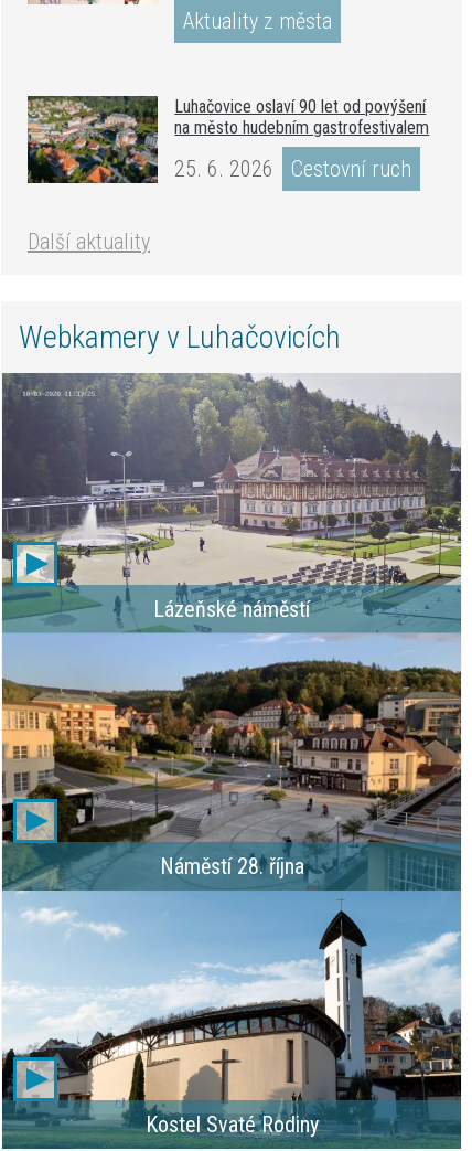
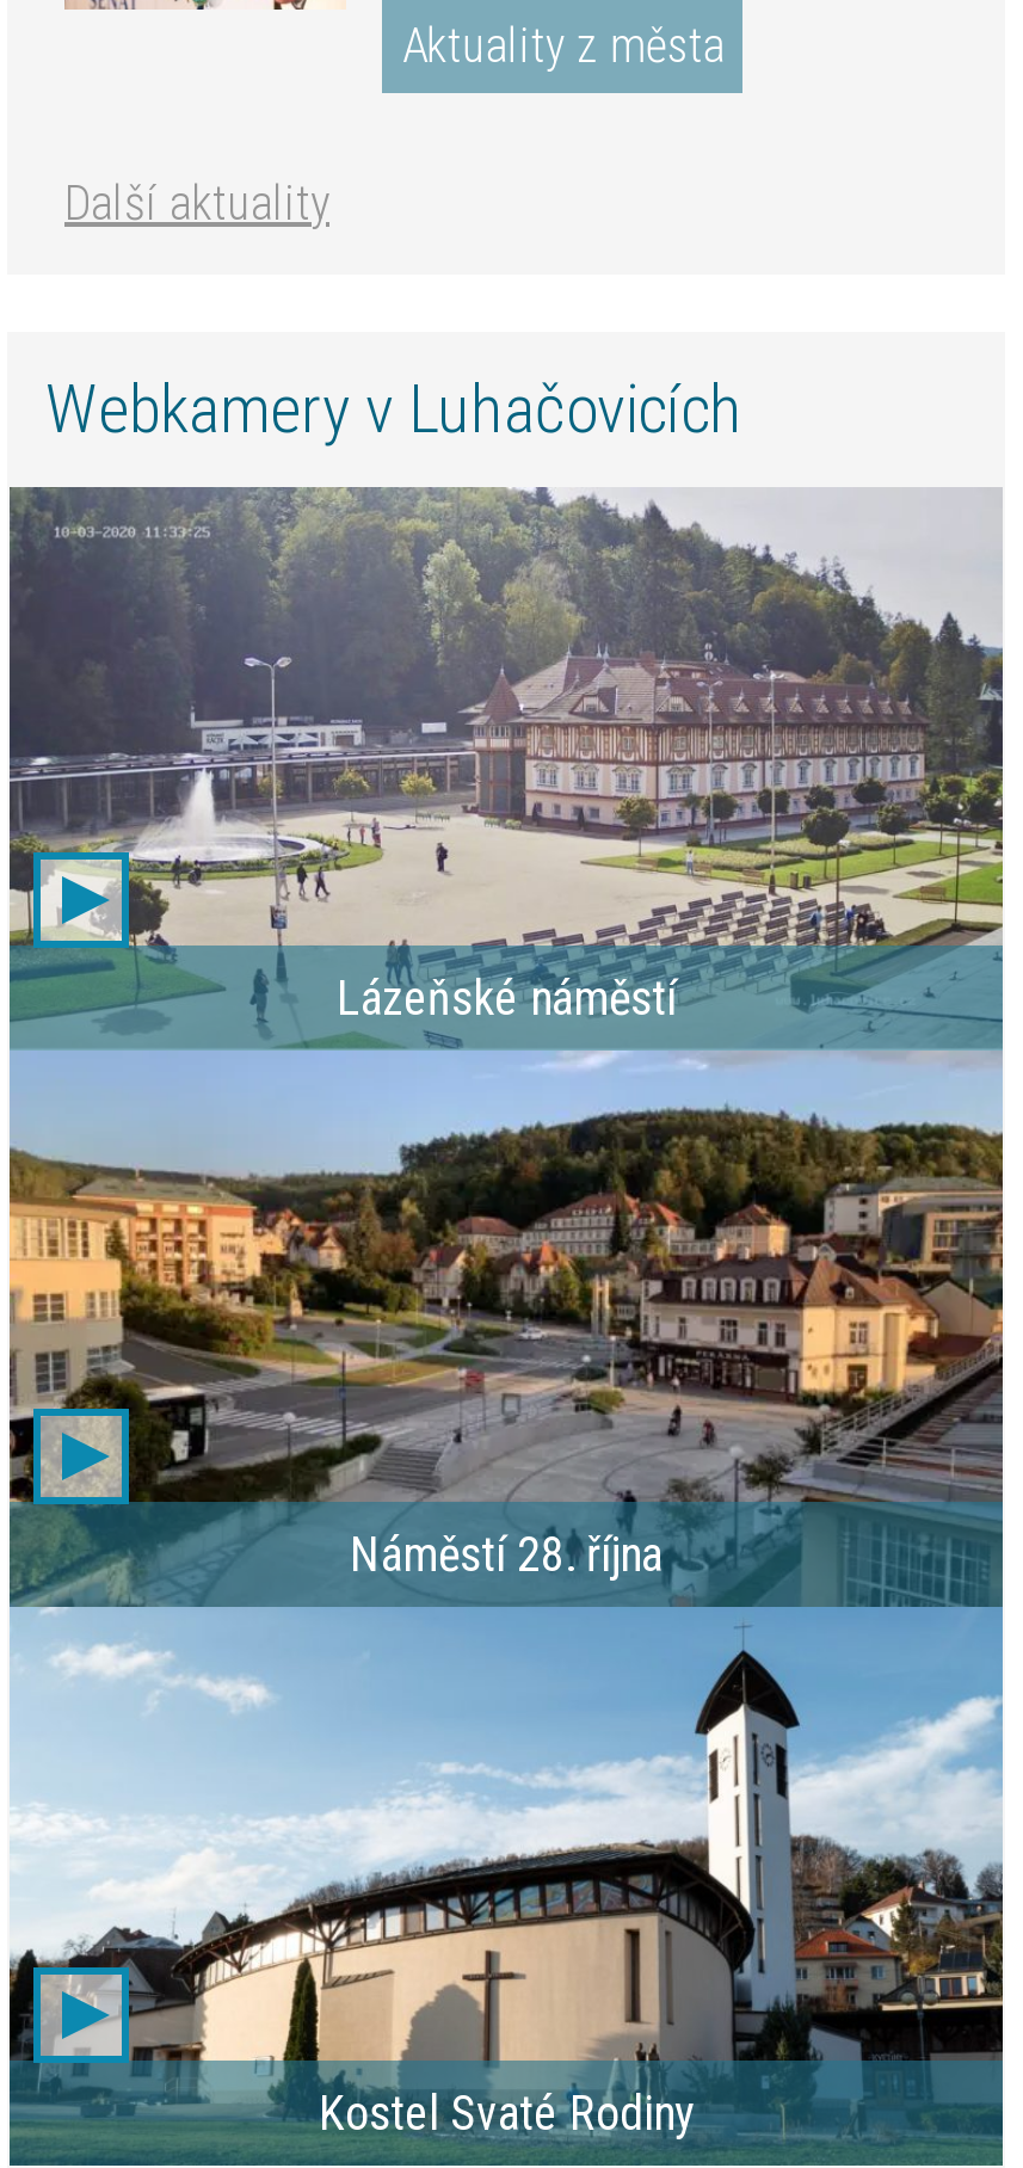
[26,95,429,184] [image] | Luhačovice oslaví 90 let od povýšení | na město hudebním gastrofestivalem | 25. 6. 2026 | Cestovní ruch -> none

